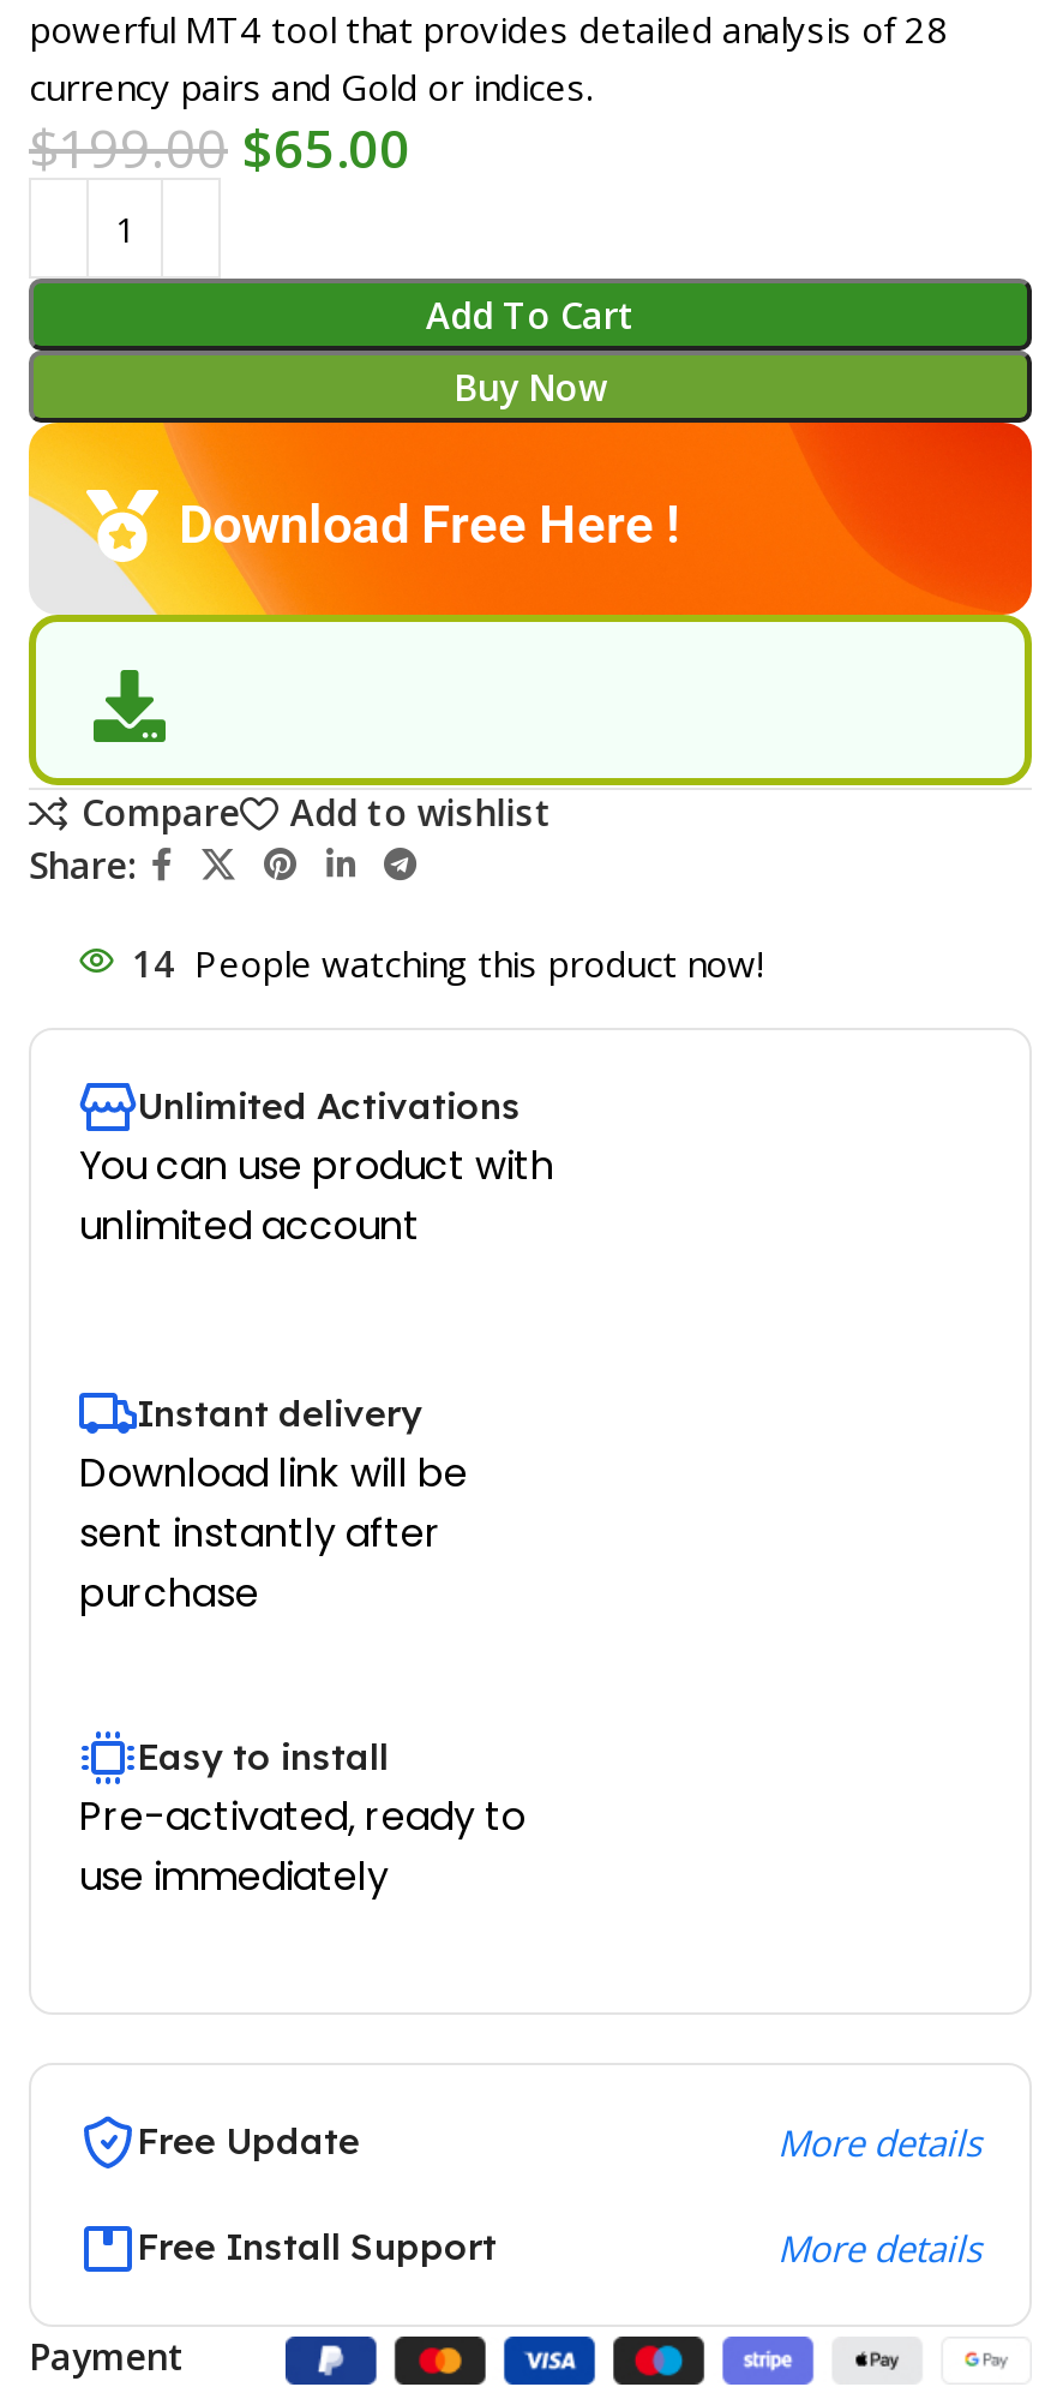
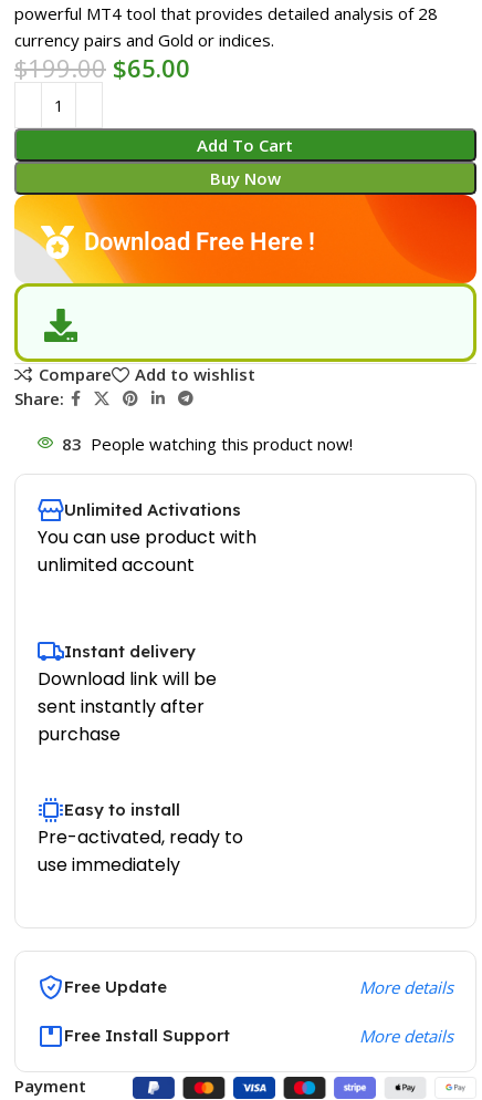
[132,939,763,987] 14 People watching this product now! -> [62,433,353,455] 83 People watching this product now!

